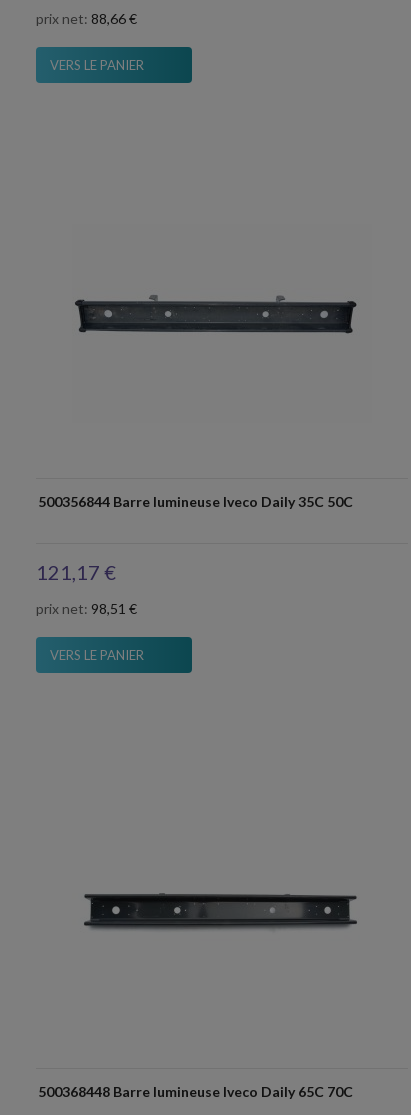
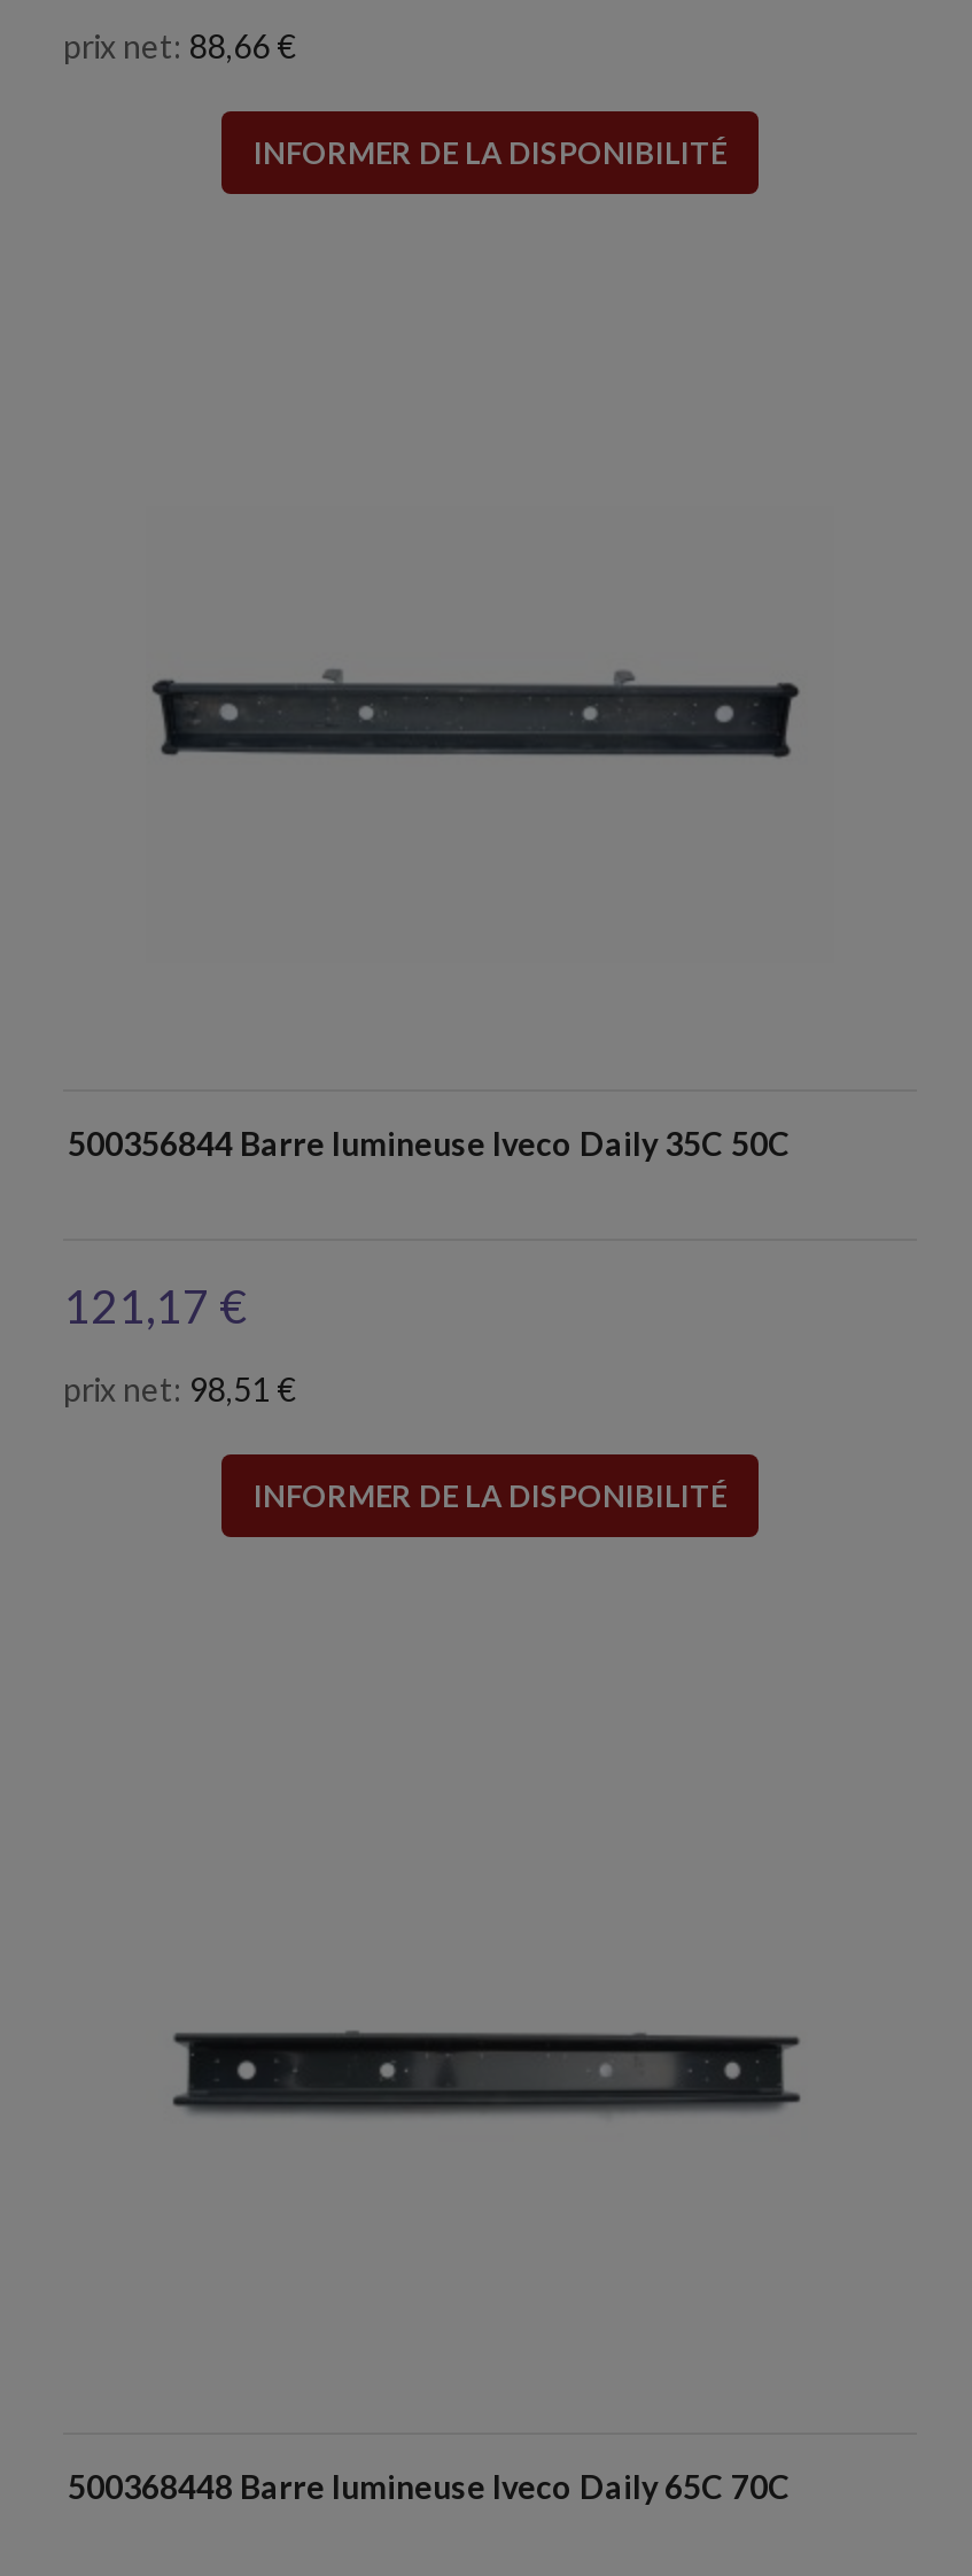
[50,57,144,73] VERS LE PANIER -> [254,135,726,172] INFORMER DE LA DISPONIBILITÉ
[50,647,144,663] VERS LE PANIER -> [254,1477,726,1513] INFORMER DE LA DISPONIBILITÉ

